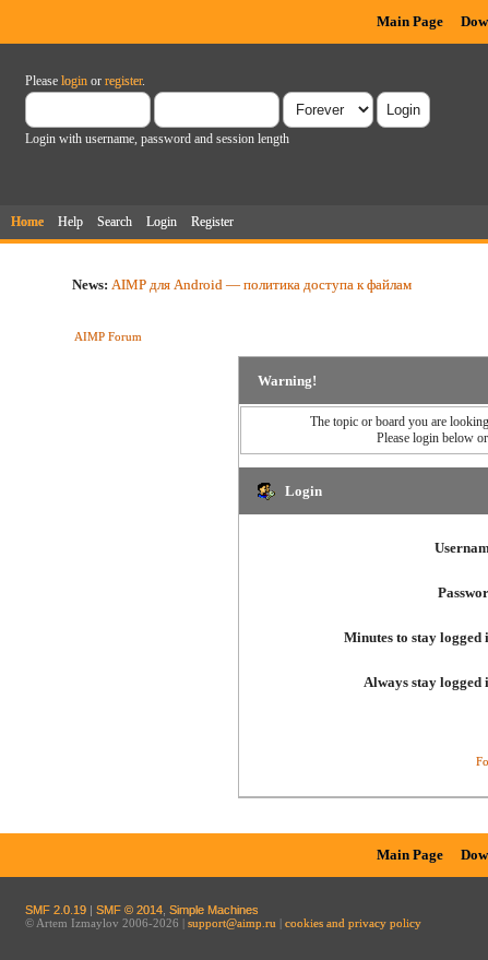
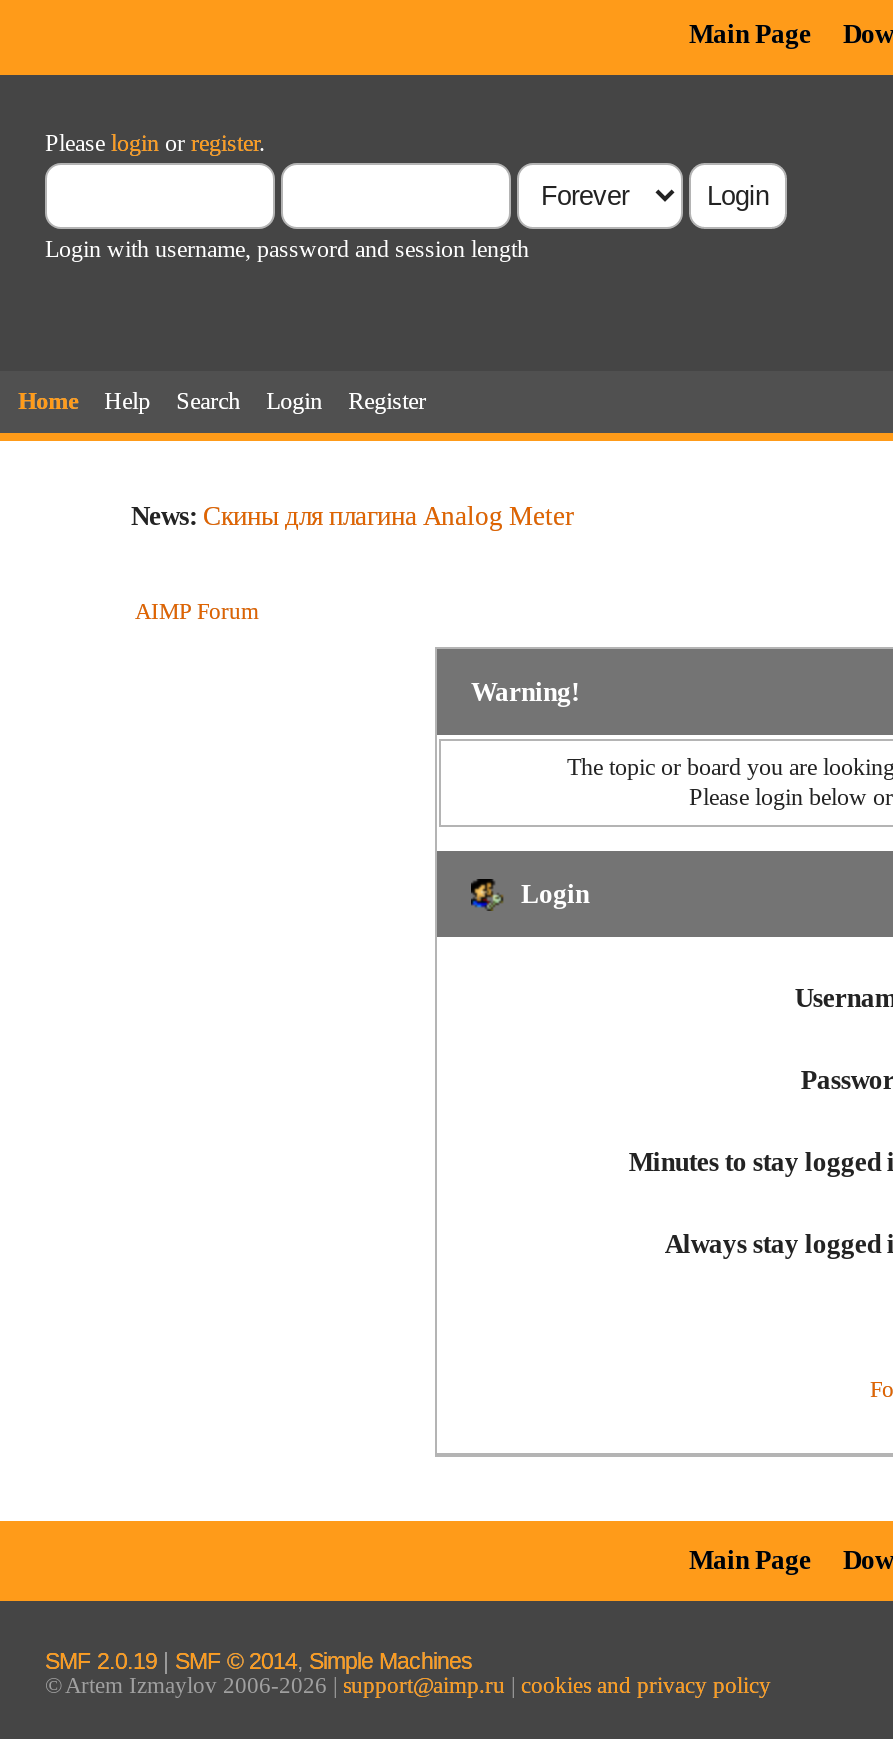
[72,276,412,293] News: AIMP для Android — политика доступа к файлам -> [131,501,573,531] News: Скины для плагина Analog Meter

